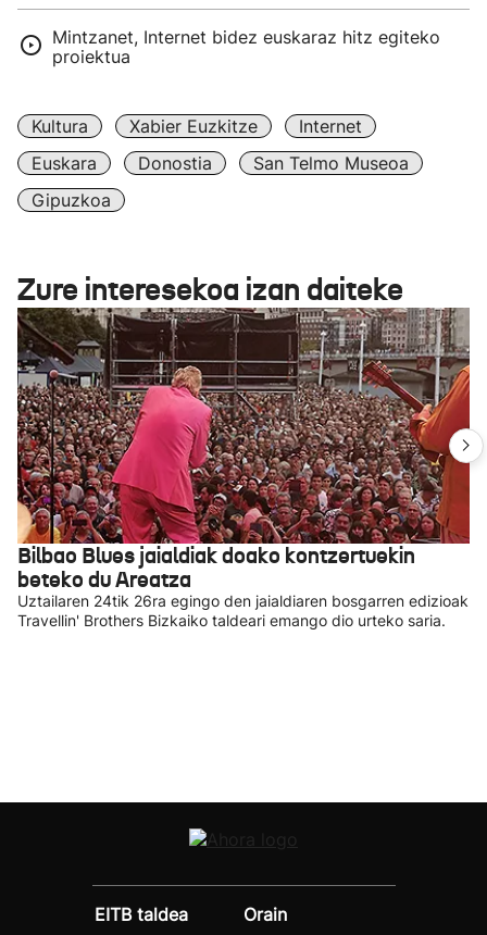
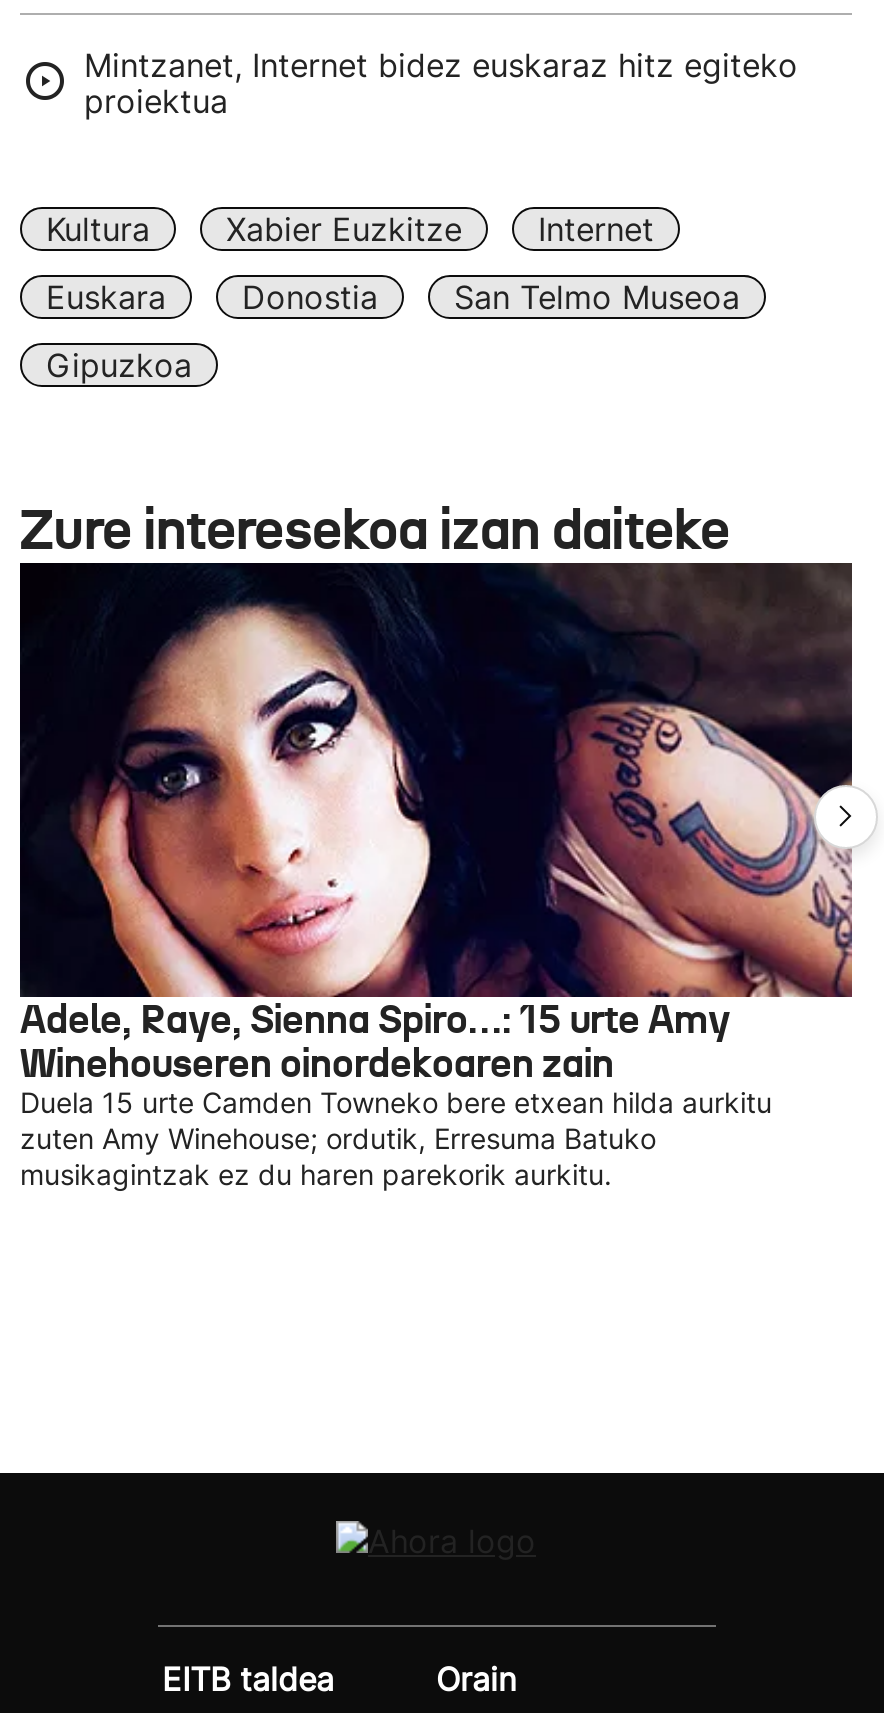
[16,308,471,629] [image] | Bilbao Blues jaialdiak doako kontzertuekin | beteko du Areatza | Uztailaren 24tik 26ra egingo den jaialdiaren bosgarren edizioak | Travellin' Brothers Bizkaiko taldeari emango dio urteko saria. -> [18,563,854,1191] [image] | Adele, Raye, Sienna Spiro…: 15 urte Amy | Winehouseren oinordekoaren zain | Duela 15 urte Camden Towneko bere etxean hilda aurkitu | zuten Amy Winehouse; ordutik, Erresuma Batuko | musikagintzak ez du haren parekorik aurkitu.

